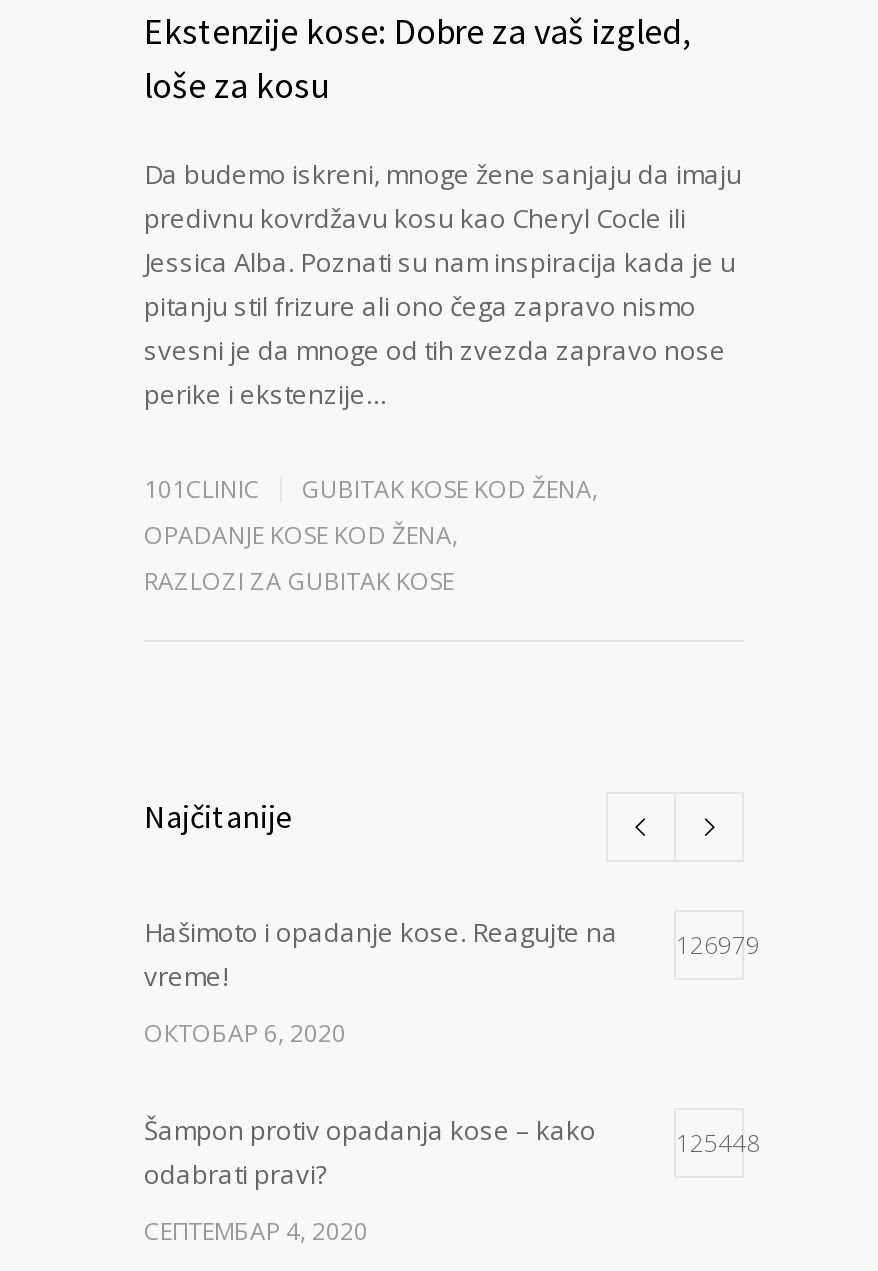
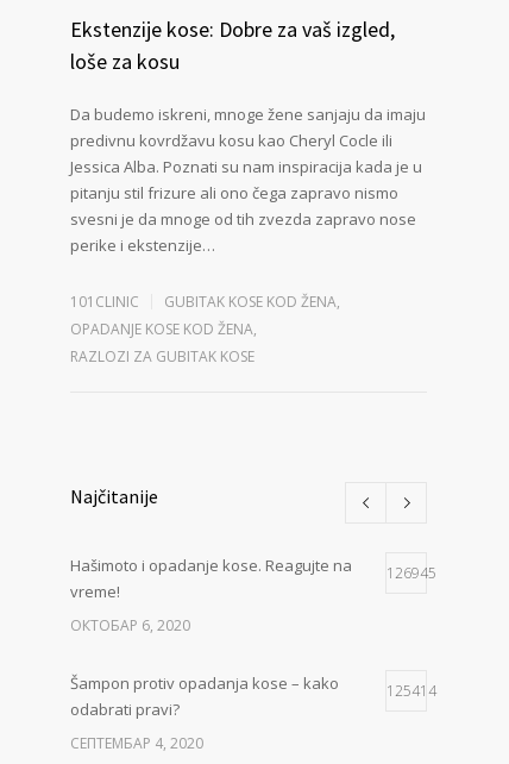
[144,915,760,963] Hašimoto i opadanje kose. Reagujte na 126979 -> [70,555,436,584] Hašimoto i opadanje kose. Reagujte na 126945
[676,1127,760,1161] 125448 -> [387,681,436,701] 125414

